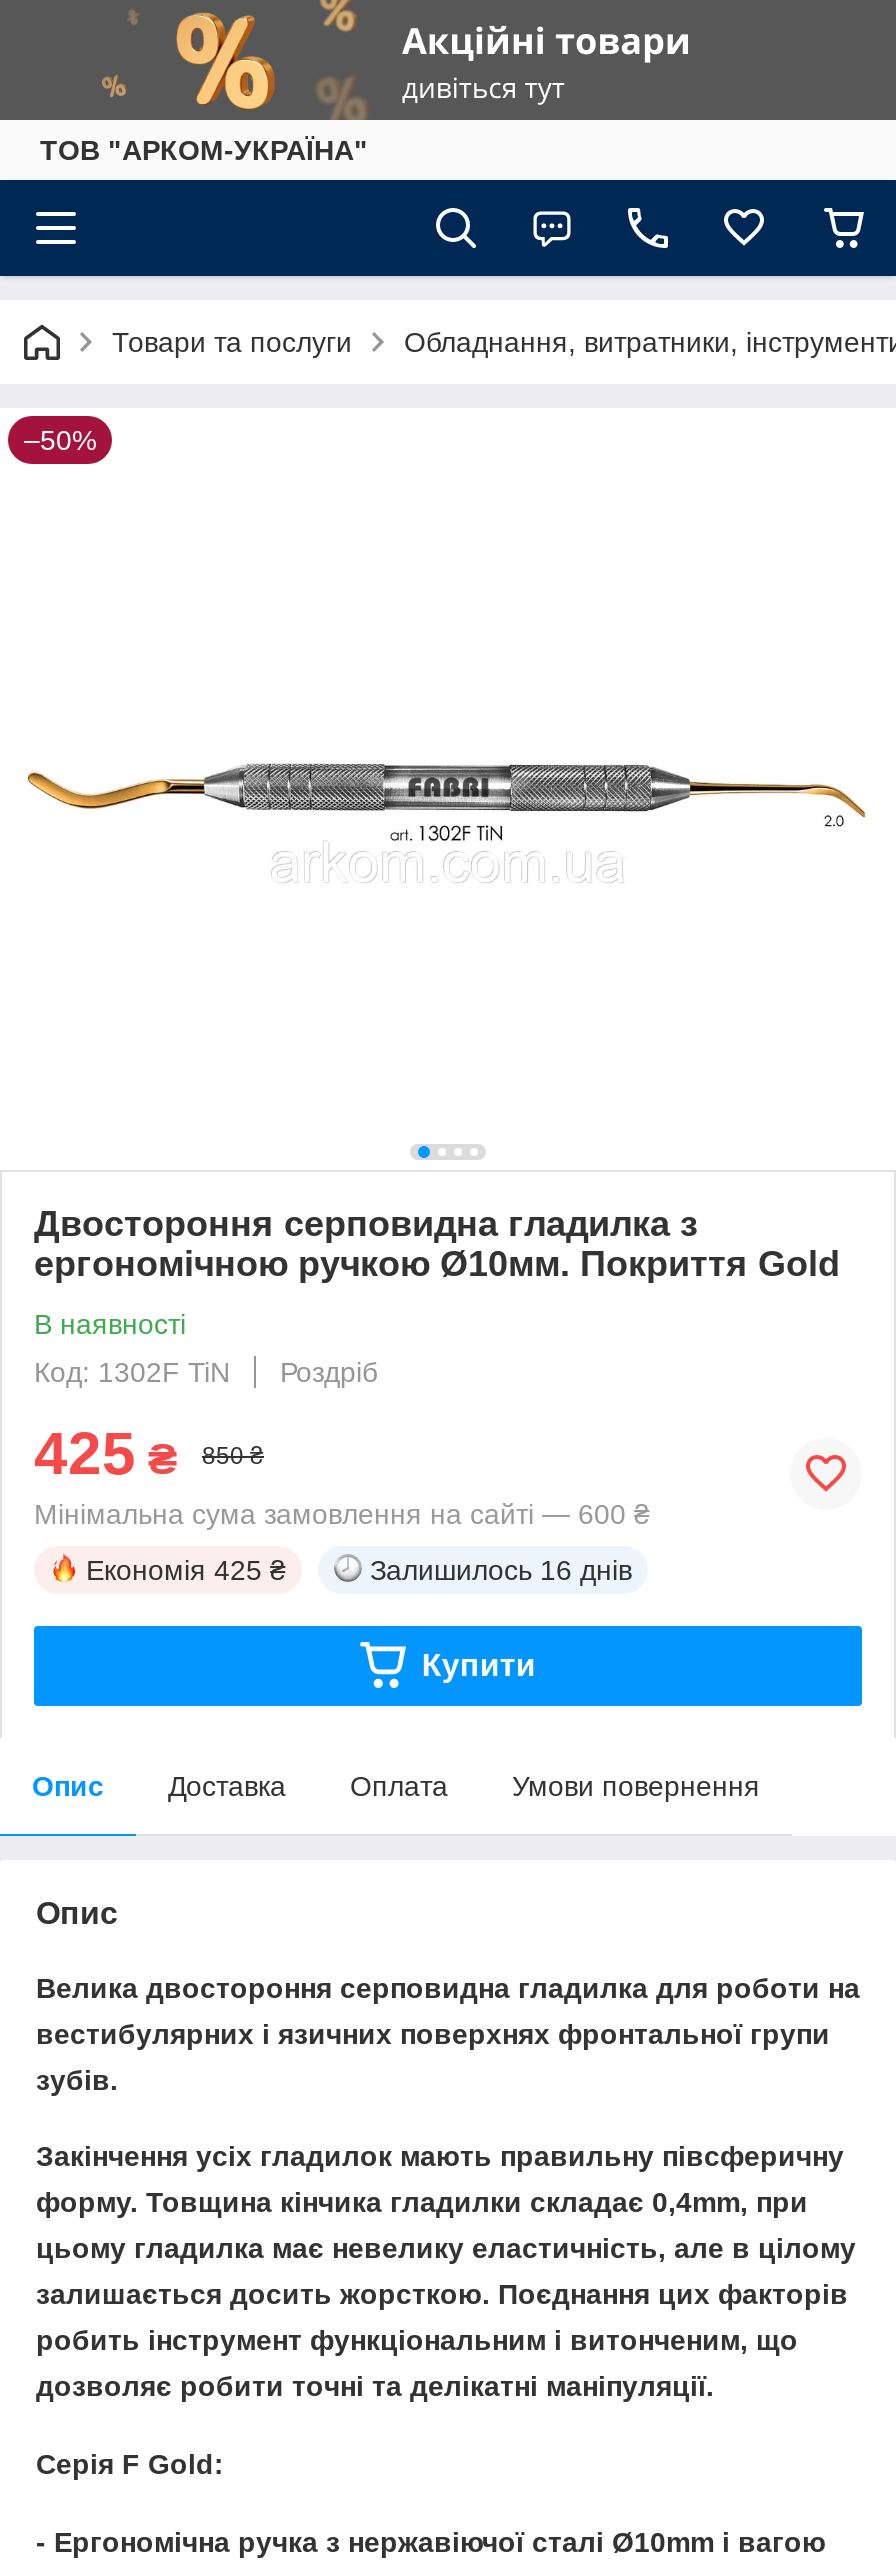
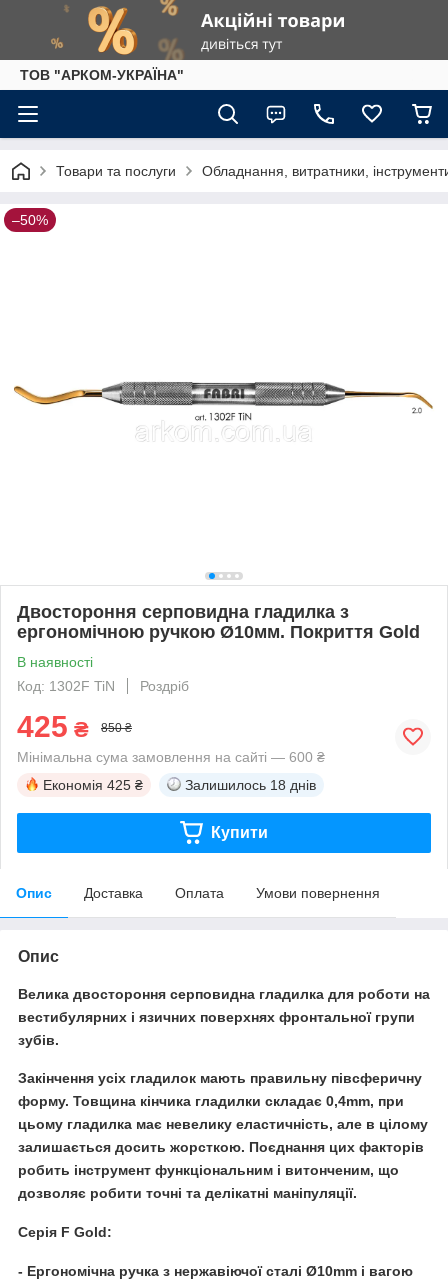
[370,1554,632,1586] Залишилось 16 днів -> [185,777,316,793] Залишилось 18 днів

